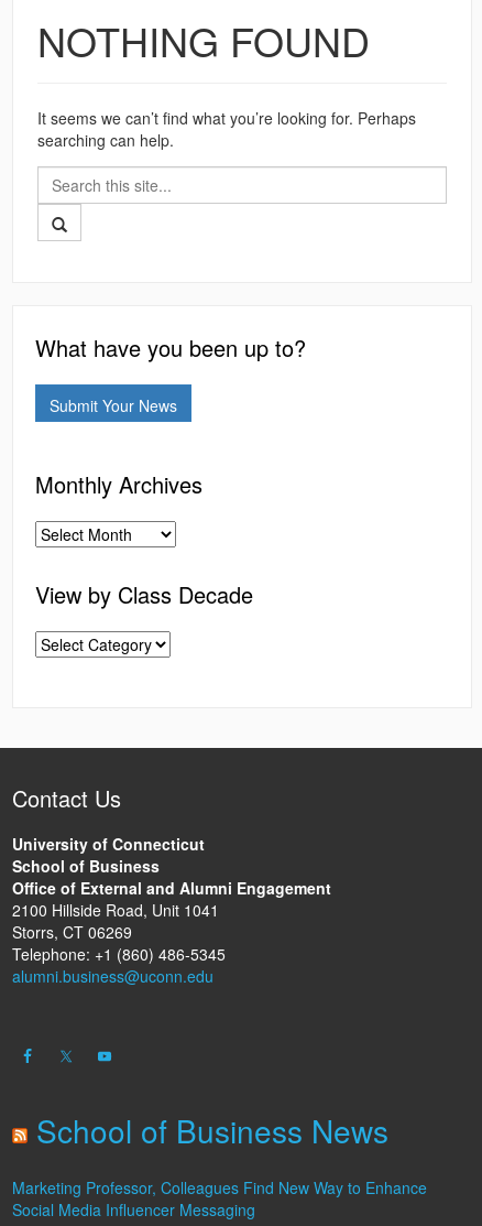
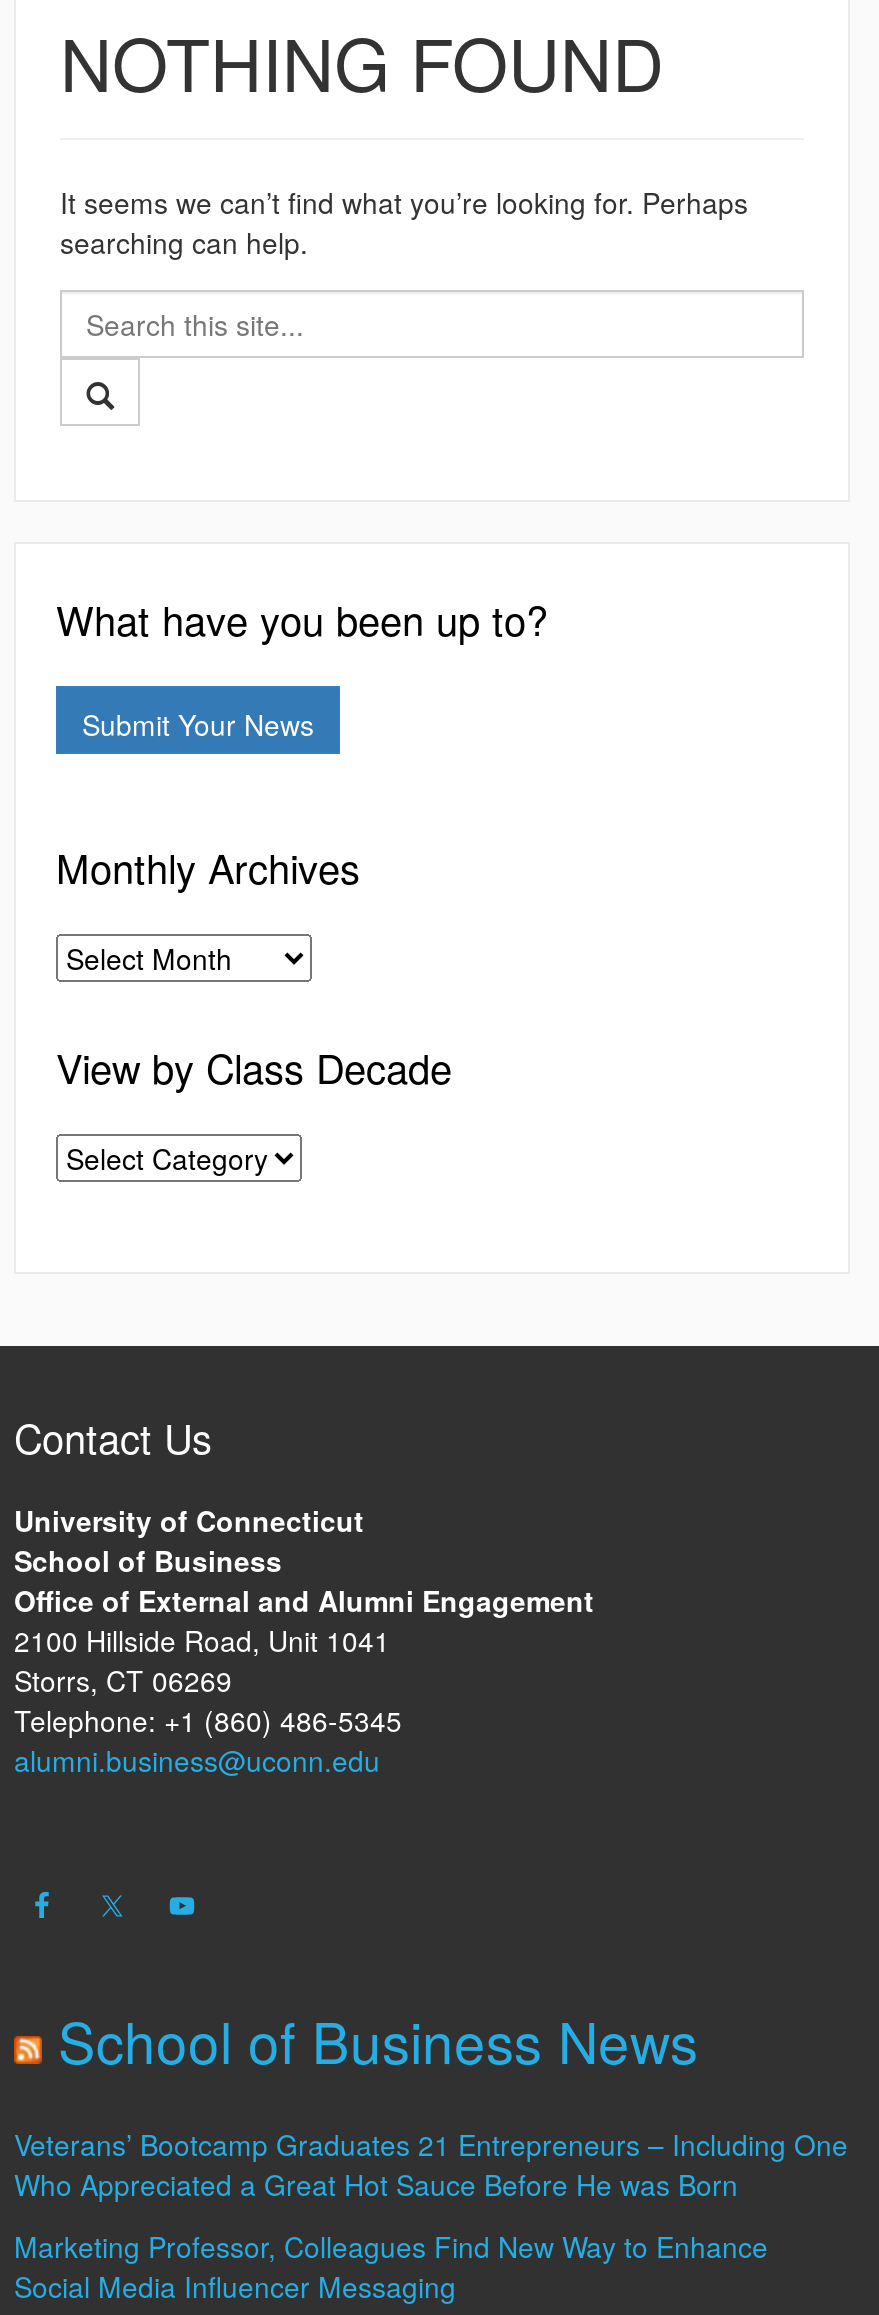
none -> [14,2124,848,2204] Veterans’ Bootcamp Graduates 21 Entrepreneurs – Including One | Who Appreciated a Great Hot Sauce Before He was Born

